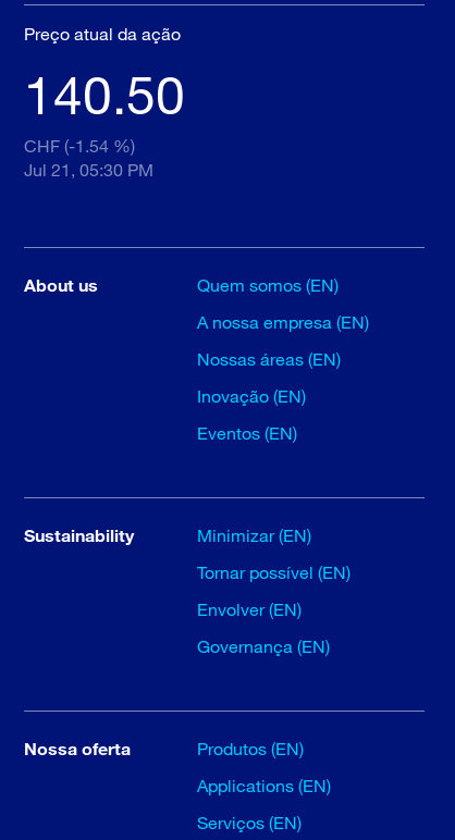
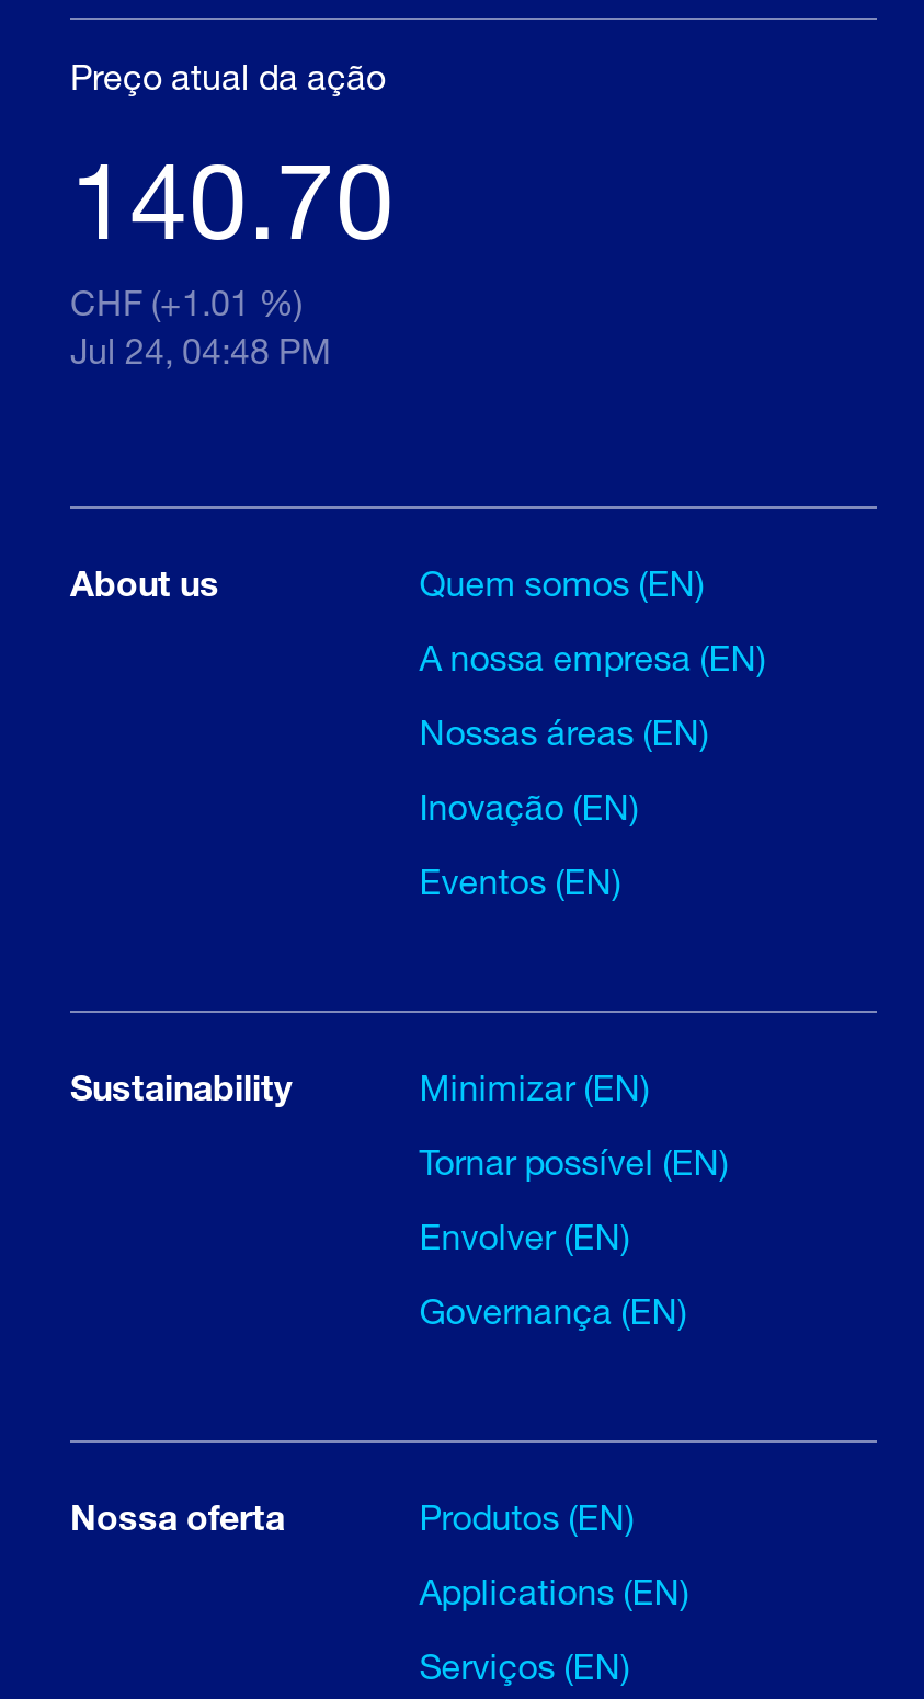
[24,62,185,125] 140.50 -> [70,133,395,260] 140.70
[24,135,135,155] CHF (-1.54 %) -> [70,280,303,322] CHF (+1.01 %)
[24,159,153,179] Jul 21, 05:30 PM -> [70,328,331,370] Jul 24, 04:48 PM

